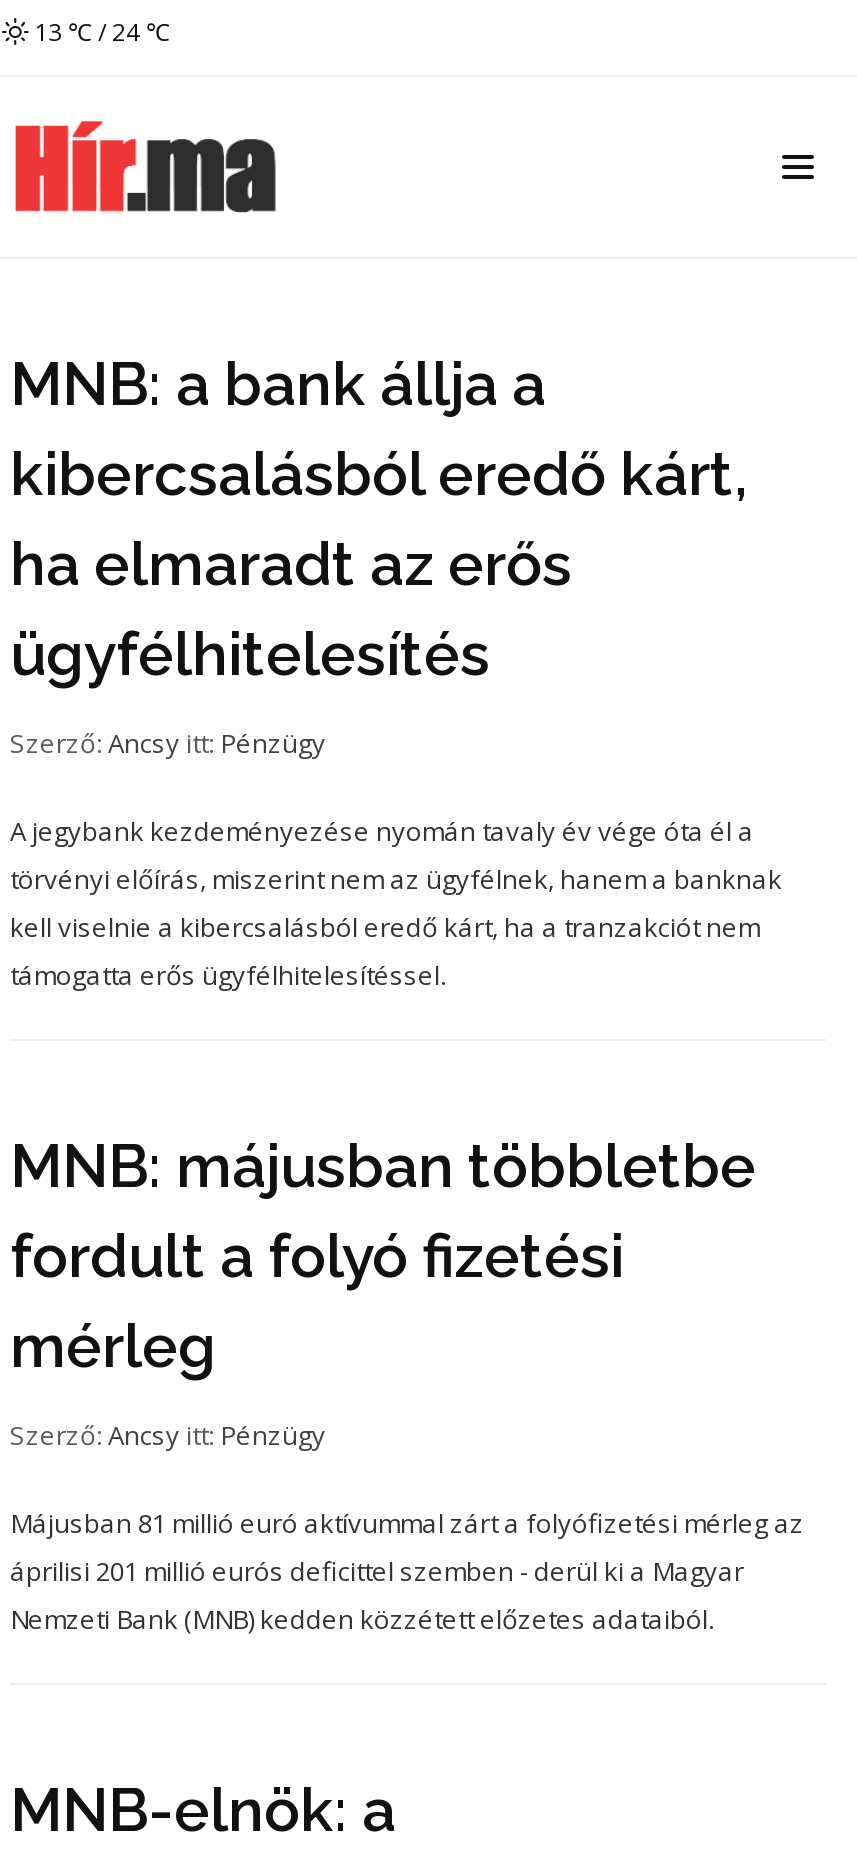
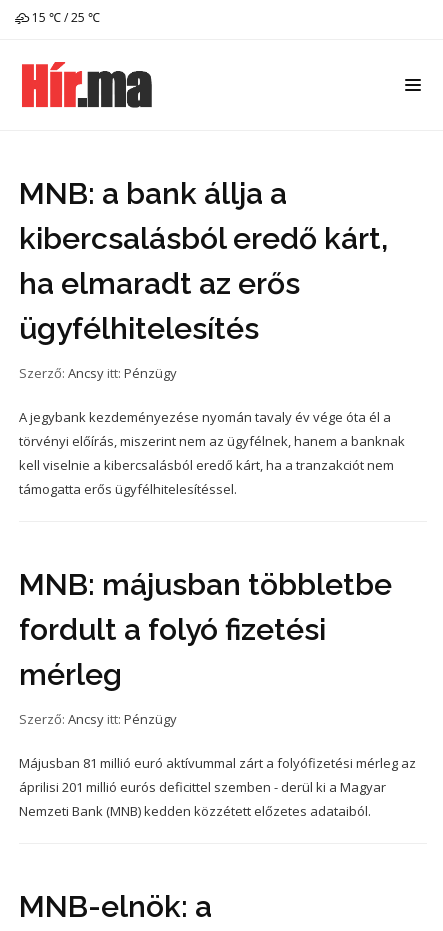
[28,15,170,49] 13 ℃ / 24 ℃ -> [29,9,100,26] 15 ℃ / 25 ℃

